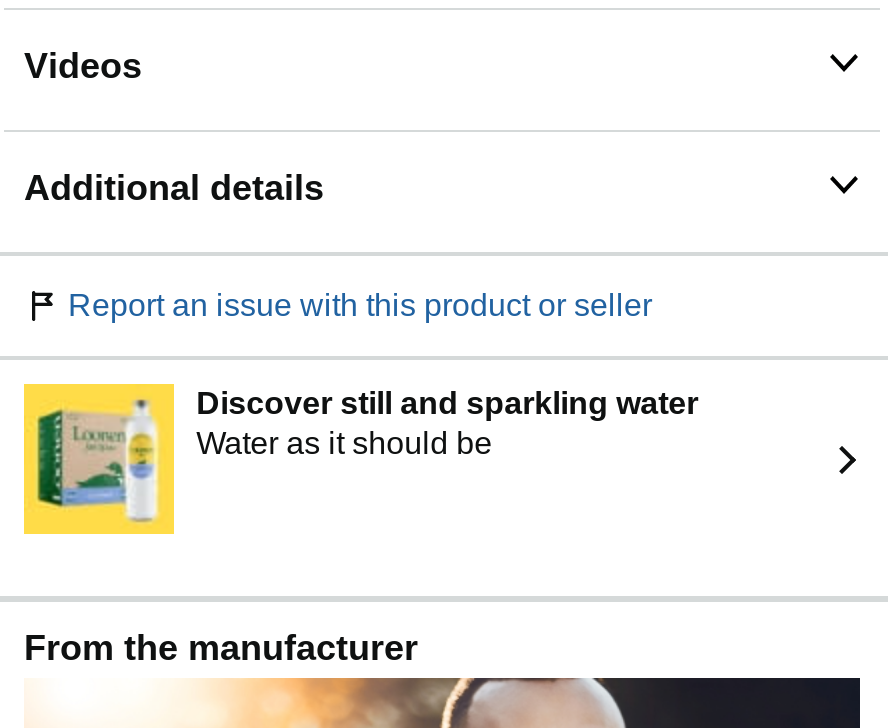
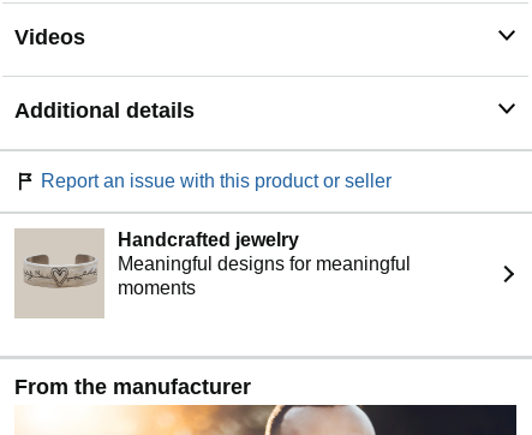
[22,382,698,536] [image] | Discover still and sparkling water | Water as it should be -> [14,228,411,318] [image] | Handcrafted jewelry | Meaningful designs for meaningful | moments

